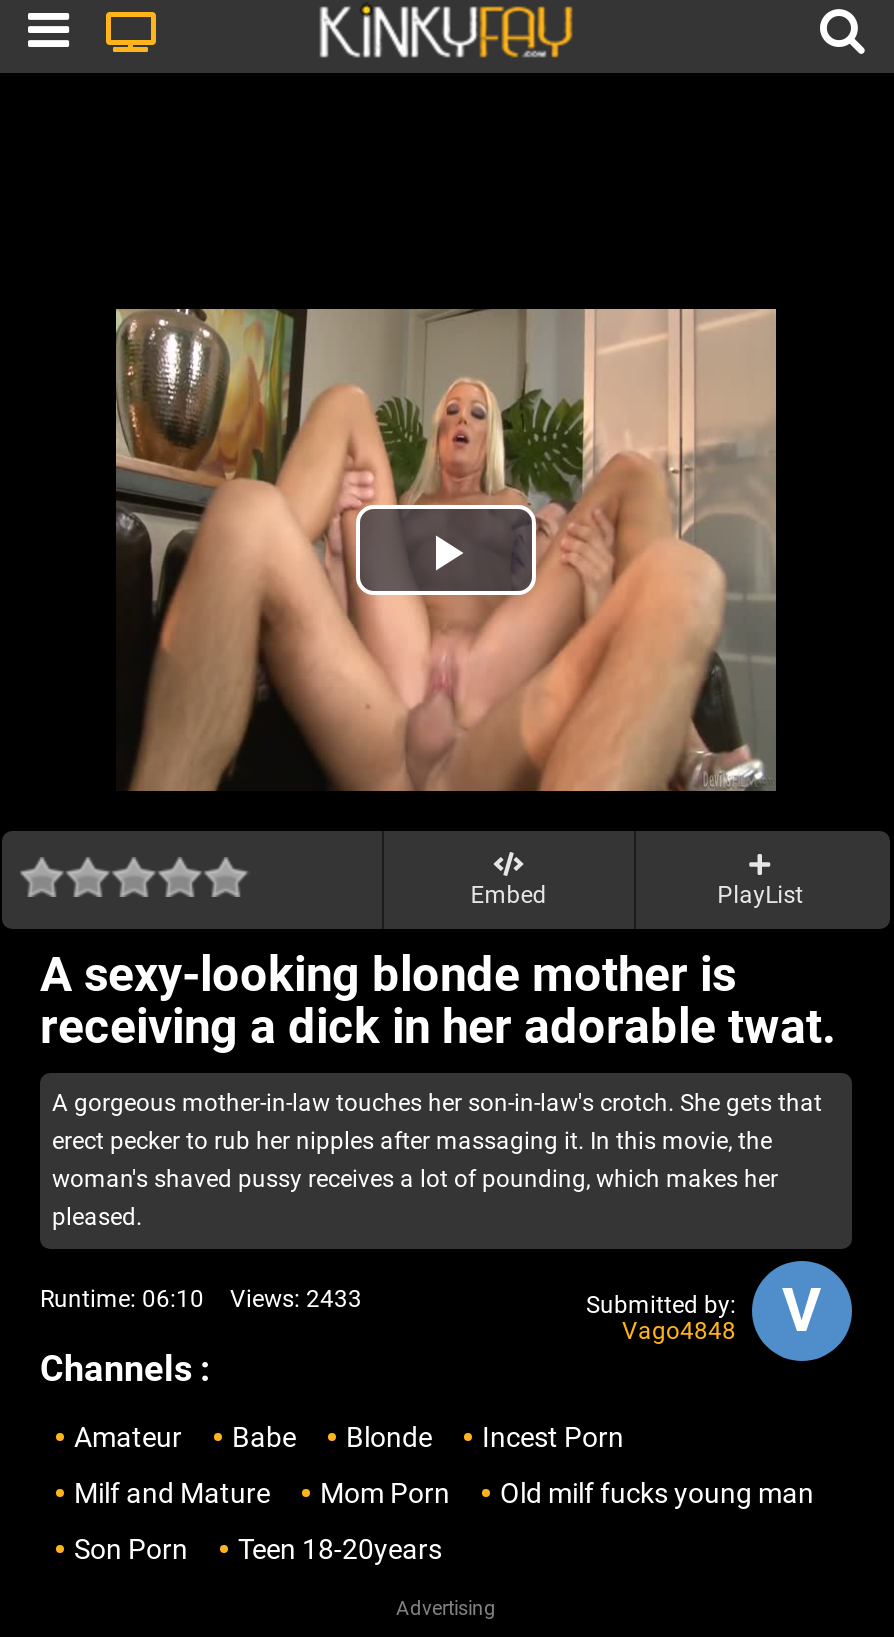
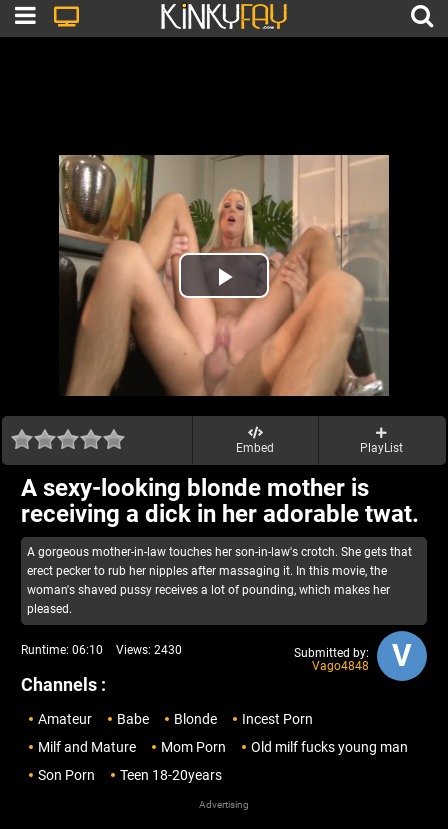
[40,1285,362,1313] Runtime: 06:10 Views: 2433 -> [21,643,182,657] Runtime: 06:10 Views: 2430

